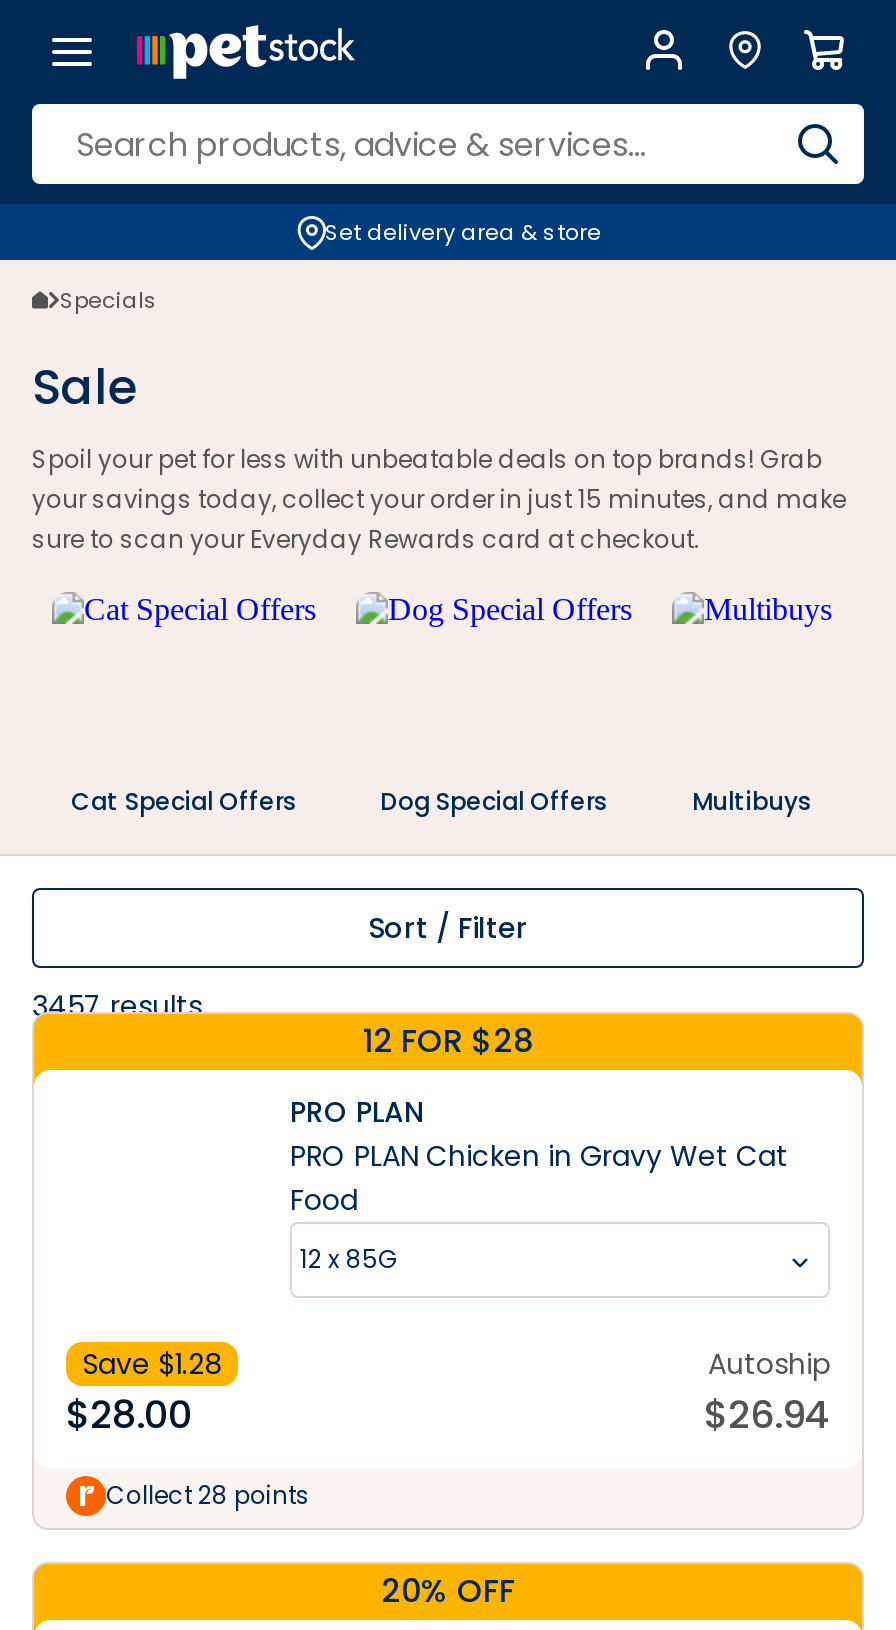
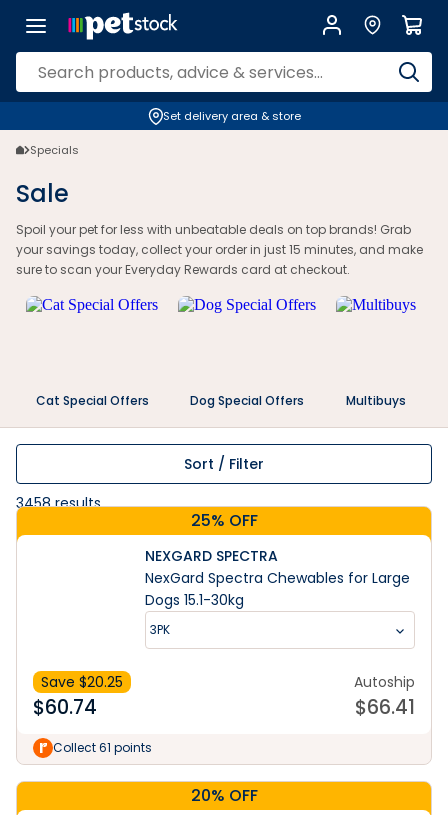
[32,986,533,1064] 3457 results | 12 FOR $28 -> [16,493,257,532] 3458 results | 25% OFF
[290,1092,788,1220] PRO PLAN | PRO PLAN Chicken in Gravy Wet Cat | Food -> [145,546,410,610] NEXGARD SPECTRA | NexGard Spectra Chewables for Large | Dogs 15.1-30kg
[300,1242,398,1276] 12 x 85G -> [150,621,170,638] 3PK
[66,1344,222,1442] Save $1.28 | $28.00 -> [33,672,123,721] Save $20.25 | $60.74
[704,1388,830,1442] $26.94 -> [355,694,415,721] $66.41
[106,1478,310,1512] Collect 28 points -> [53,739,152,756] Collect 61 points

